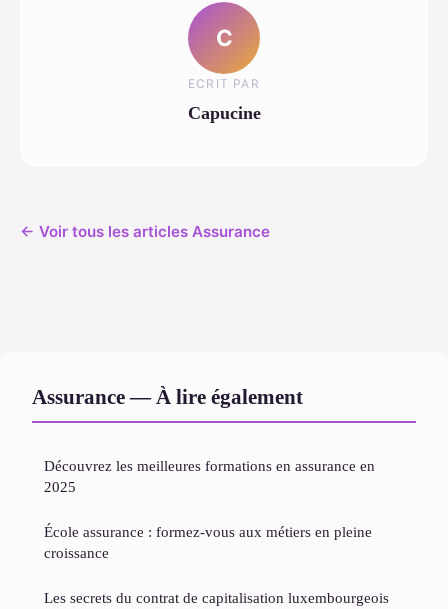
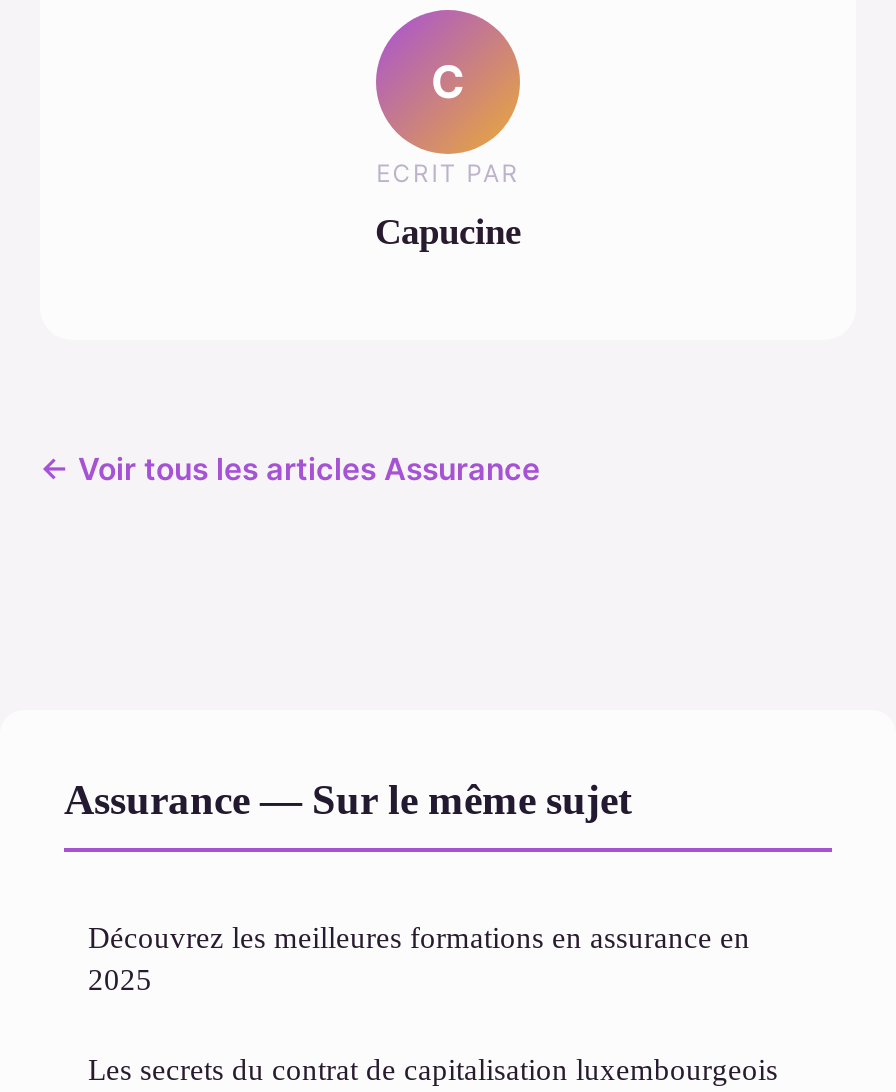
[32,385,303,408] Assurance — À lire également -> [64,776,632,822] Assurance — Sur le même sujet
[44,523,372,561] École assurance : formez-vous aux métiers en pleine | croissance -> none

